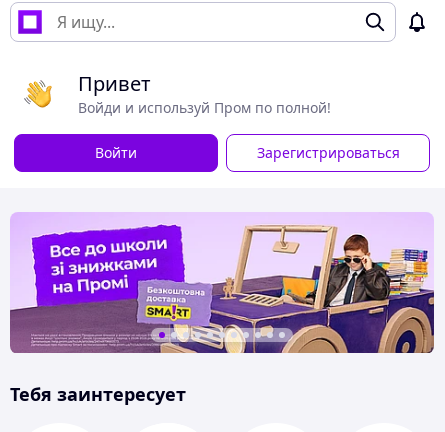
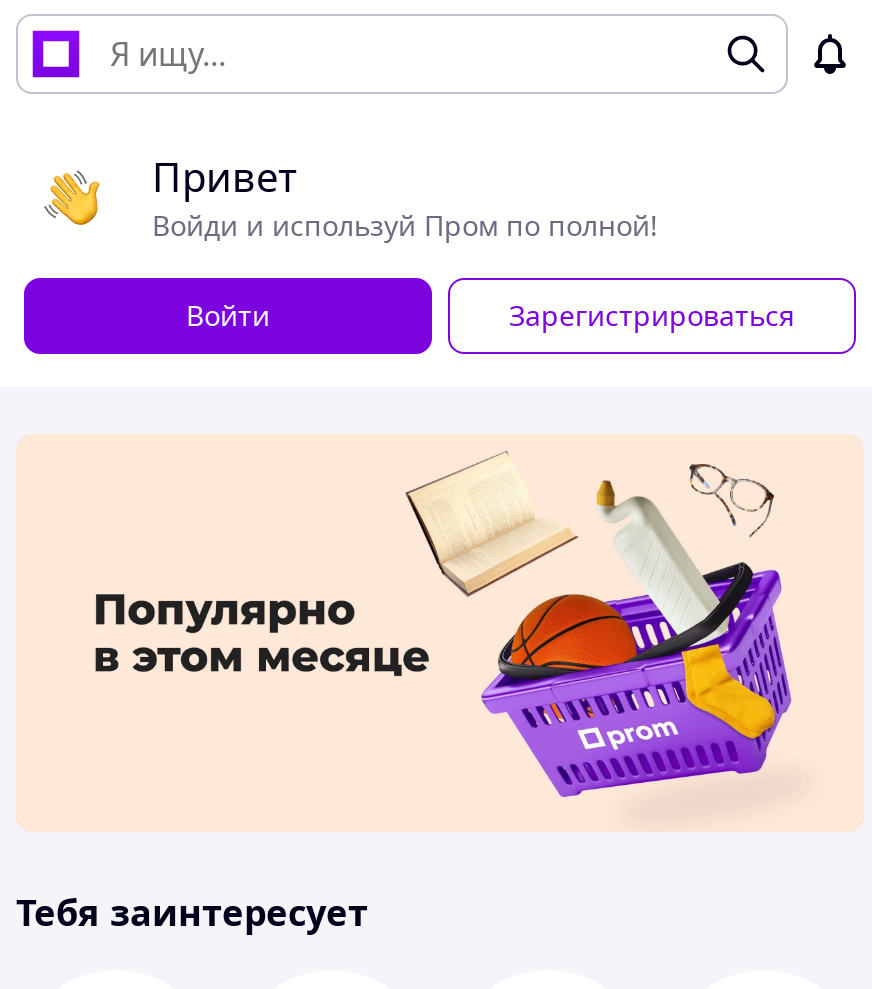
[9,212,435,354] [image] -> [18,436,862,832] [image]

